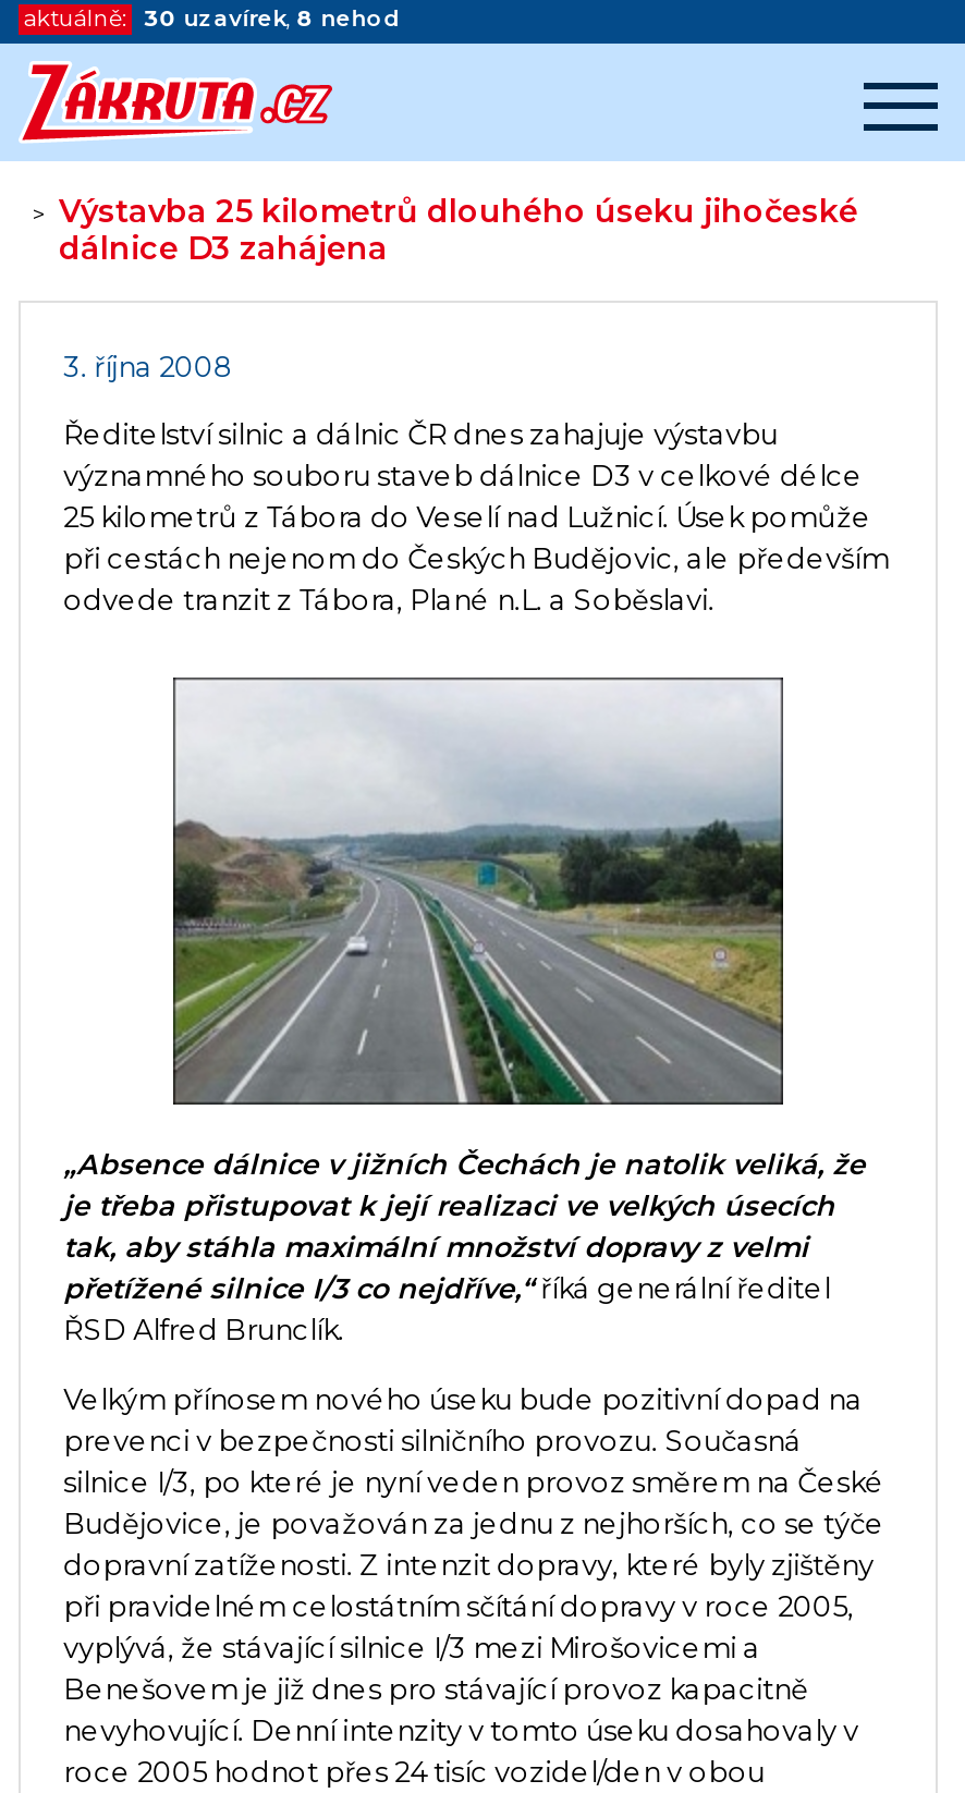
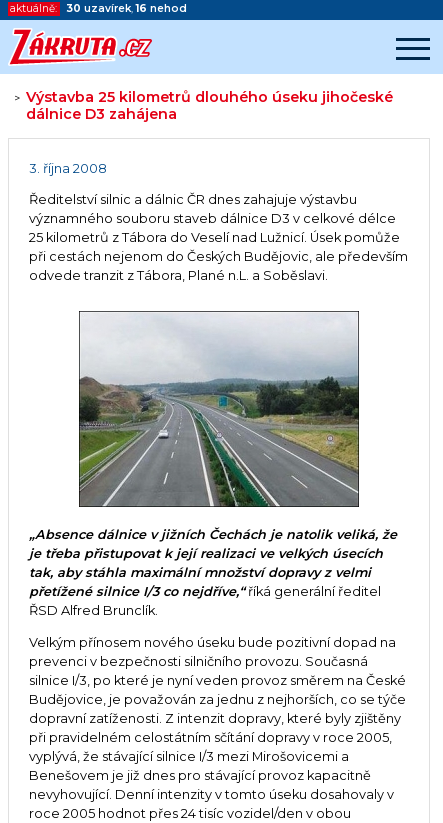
[144,5,401,33] 30 uzavírek, 8 nehod -> [66,2,187,15] 30 uzavírek, 16 nehod

